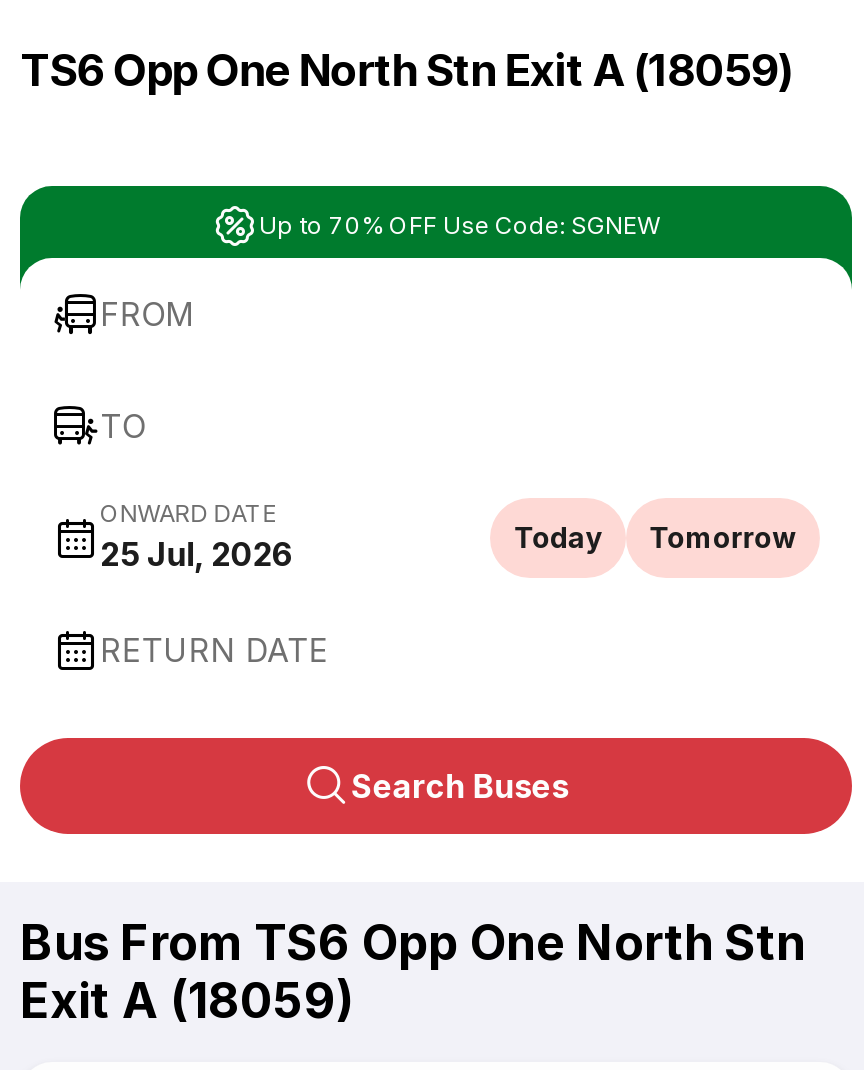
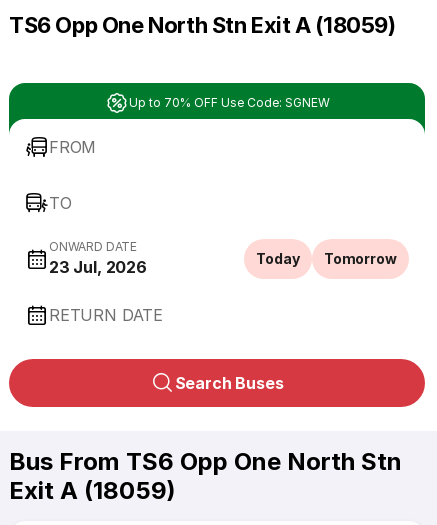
[100,534,294,574] 25 Jul, 2026 -> [49,257,147,277] 23 Jul, 2026

